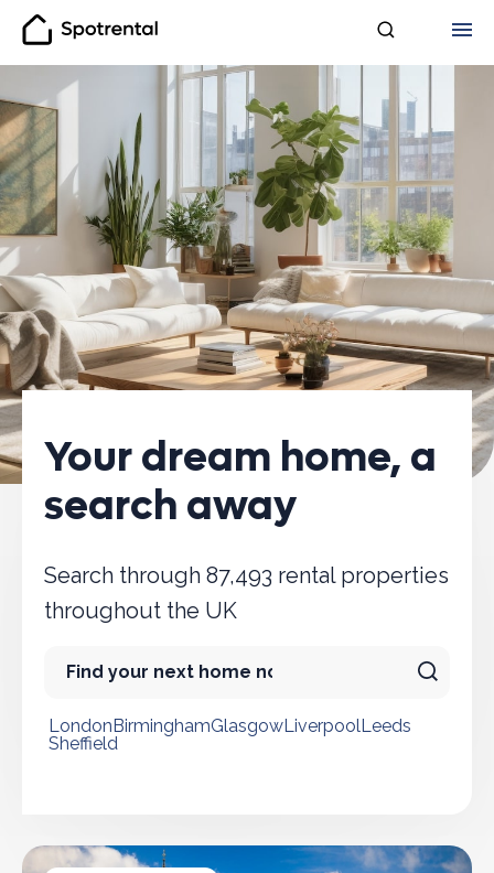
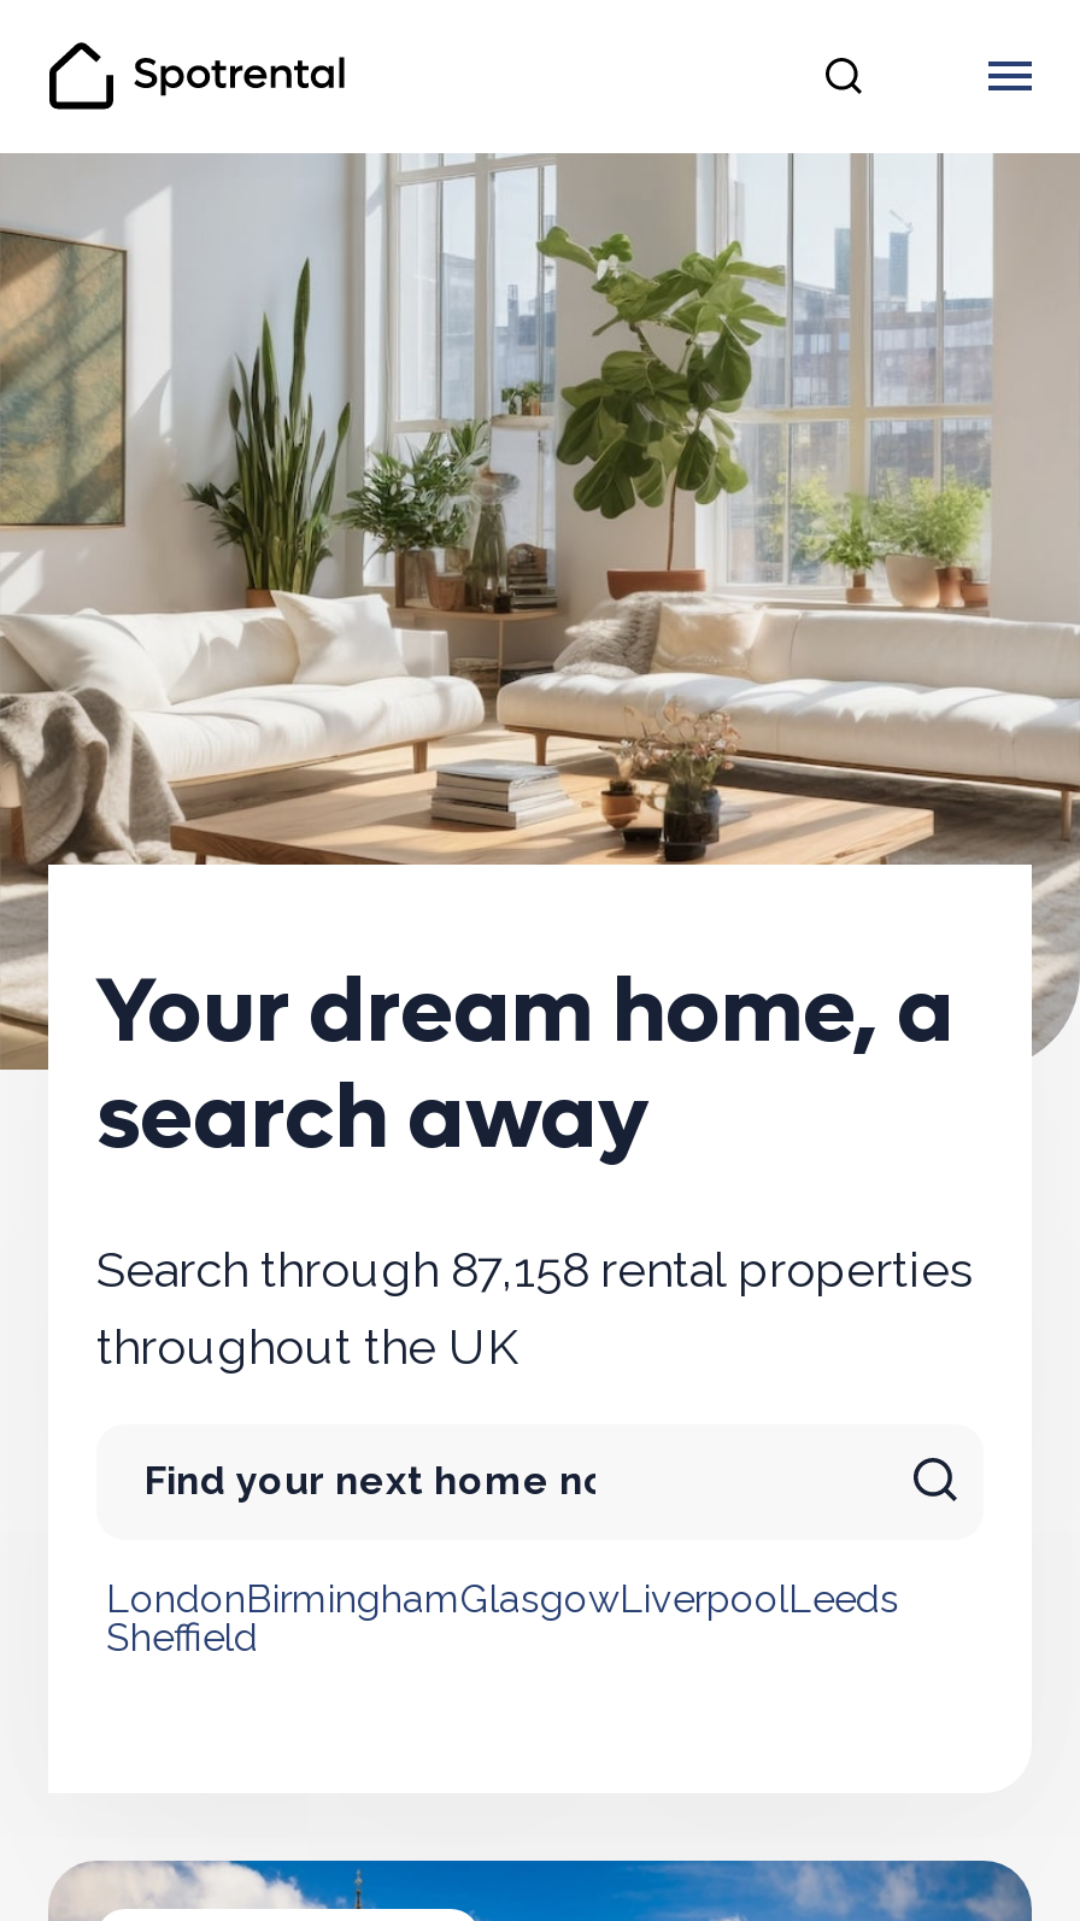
[44,562,449,589] Search through 87,493 rental properties -> [96,1241,974,1299] Search through 87,158 rental properties

